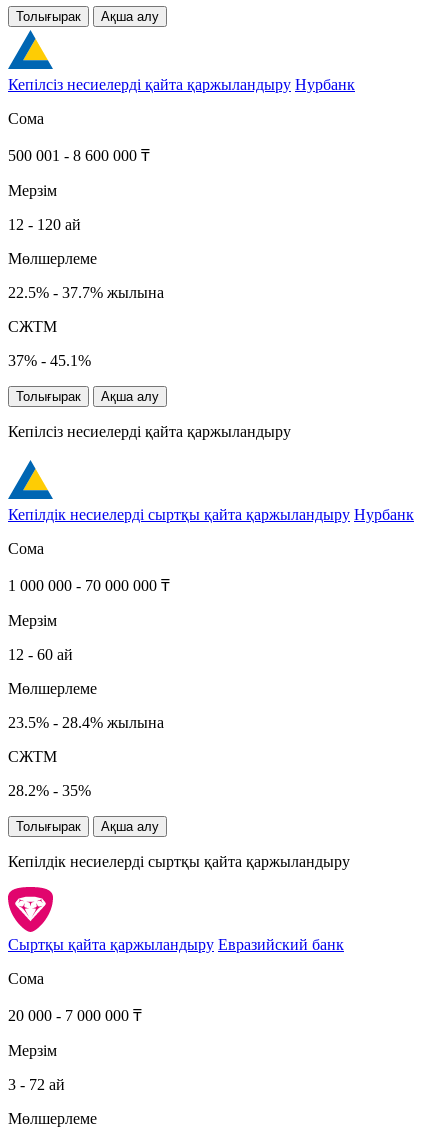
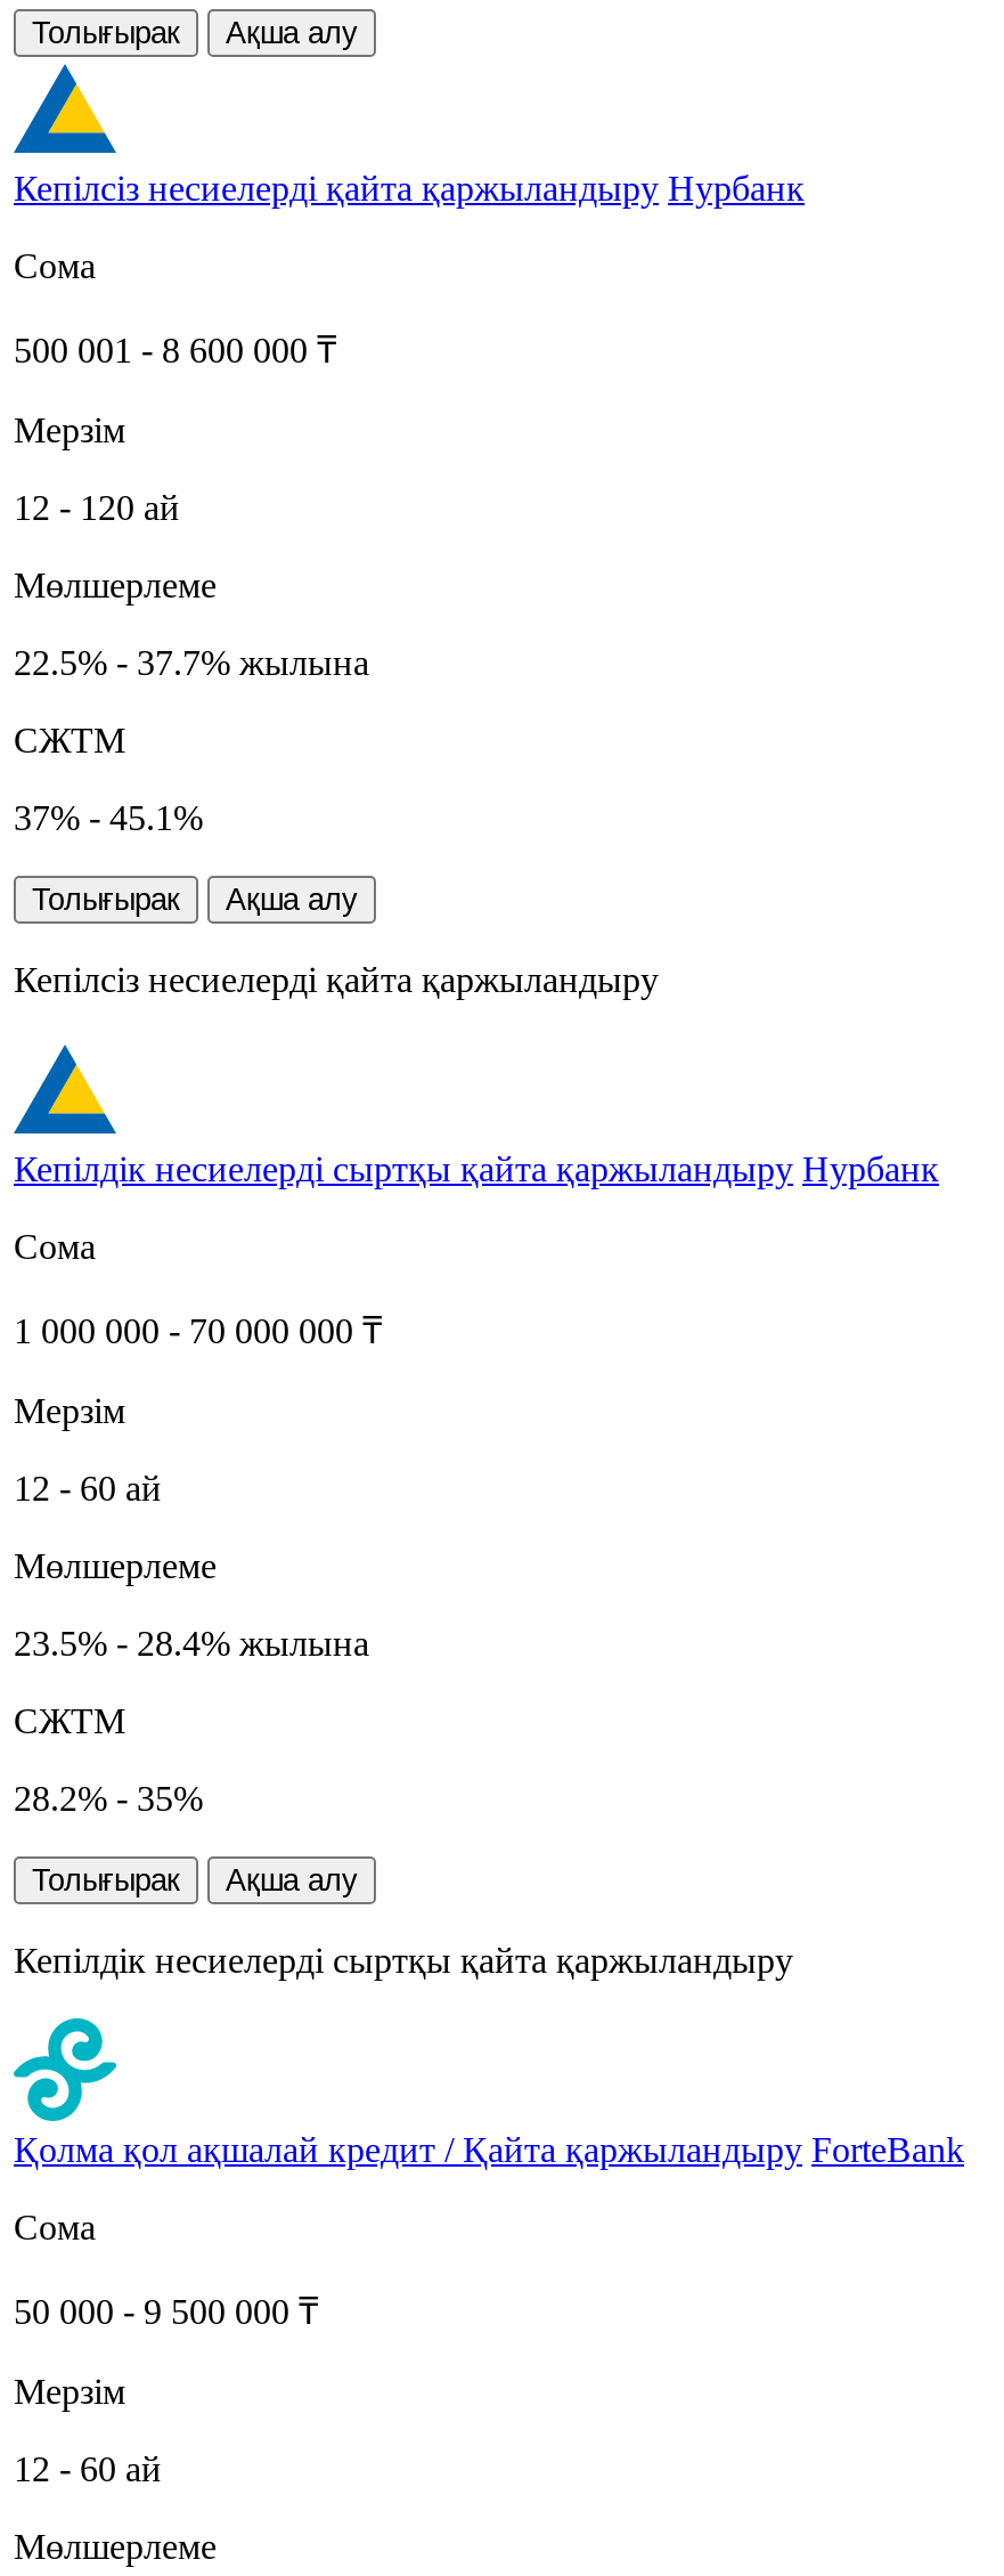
[7,886,344,953] [image] | Сыртқы қайта қаржыландыру Евразийский банк -> [11,2016,964,2169] [image] | Қолма қол ақшалай кредит / Қайта қаржыландыру ForteBank
[8,1007,142,1024] 20 000 - 7 000 000 ₸ -> [14,2292,319,2331] 50 000 - 9 500 000 ₸
[8,1076,65,1093] 3 - 72 ай -> [14,2449,162,2488] 12 - 60 ай

